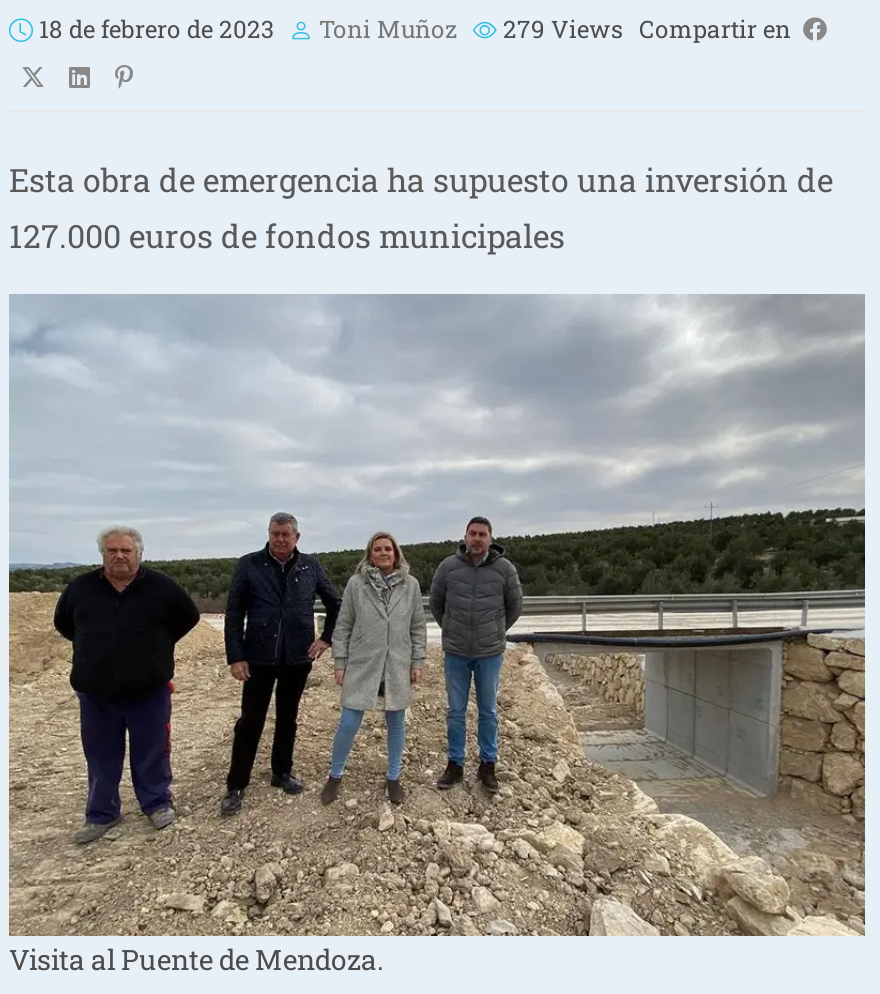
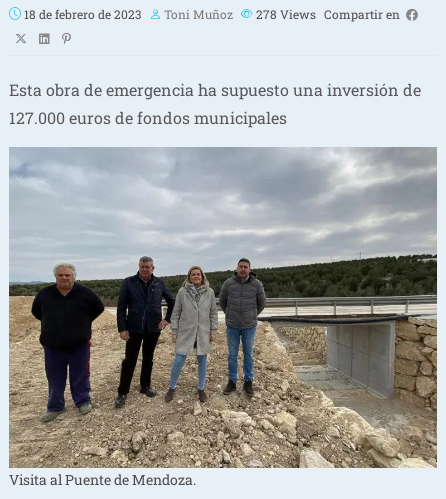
[497,12,791,44] 279 Views Compartir en -> [253,6,400,22] 278 Views Compartir en

